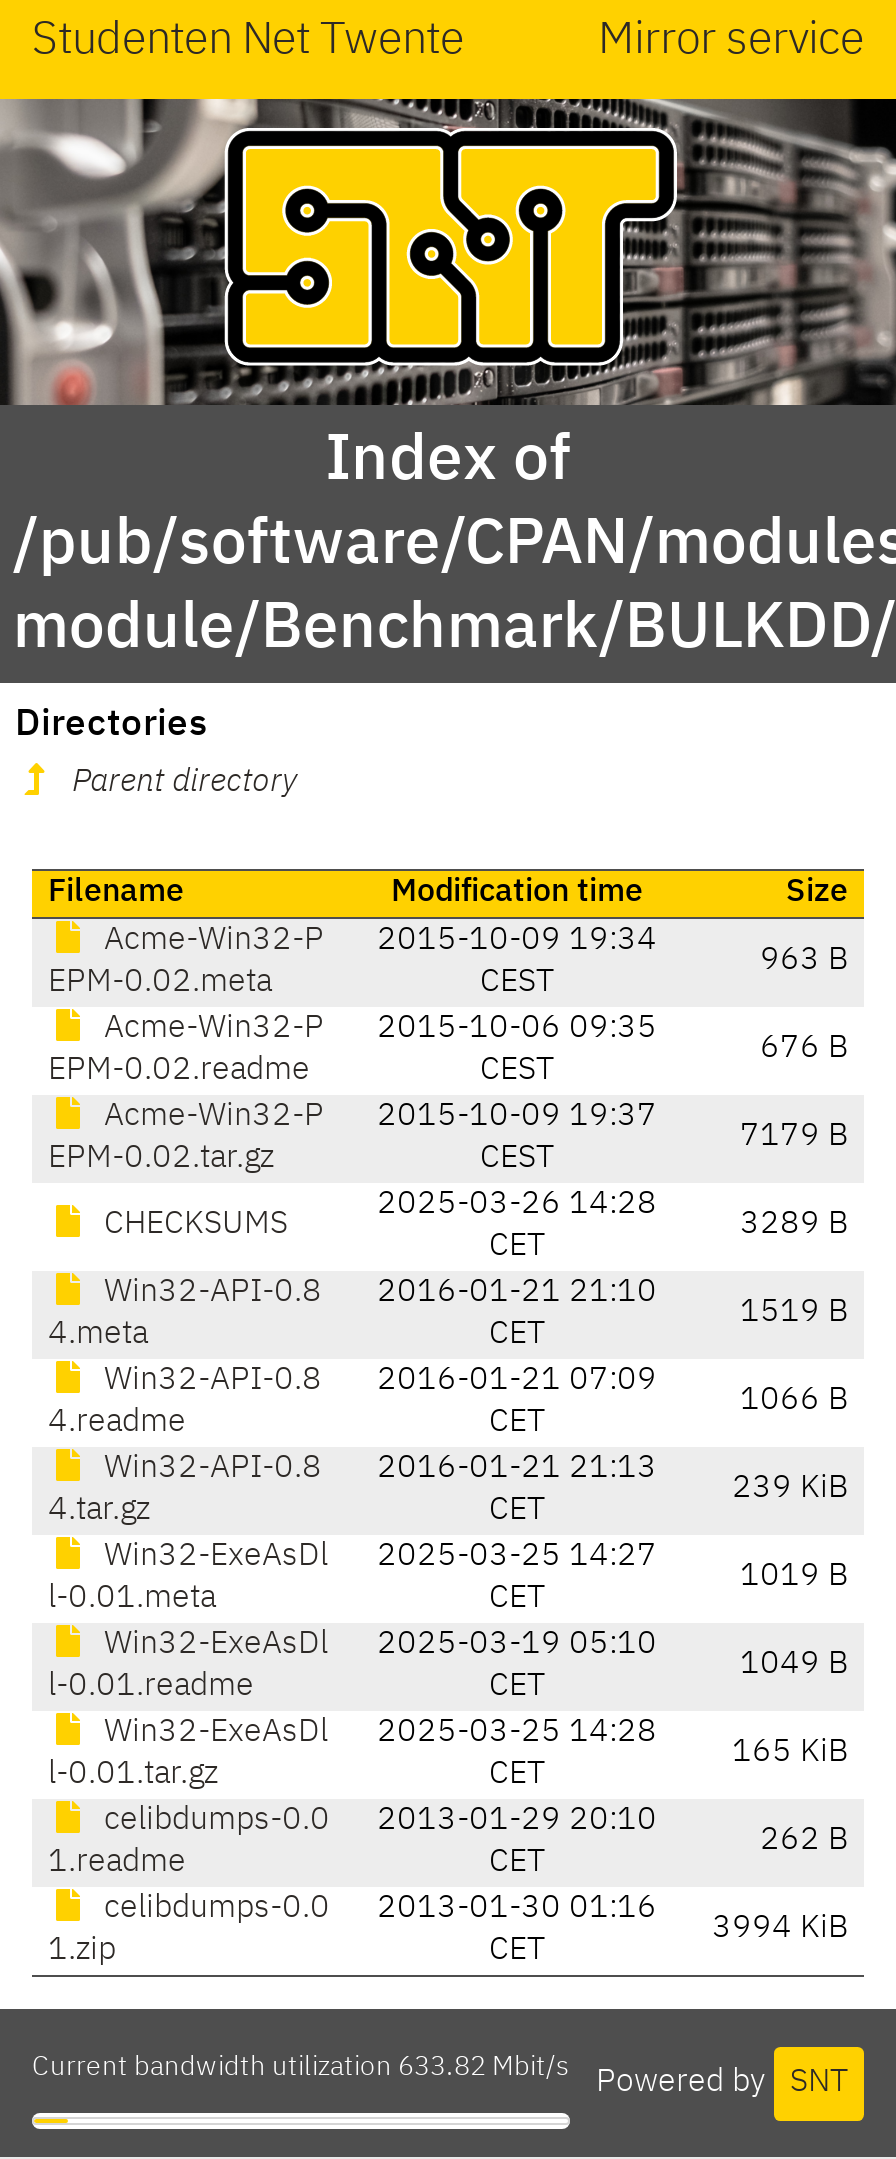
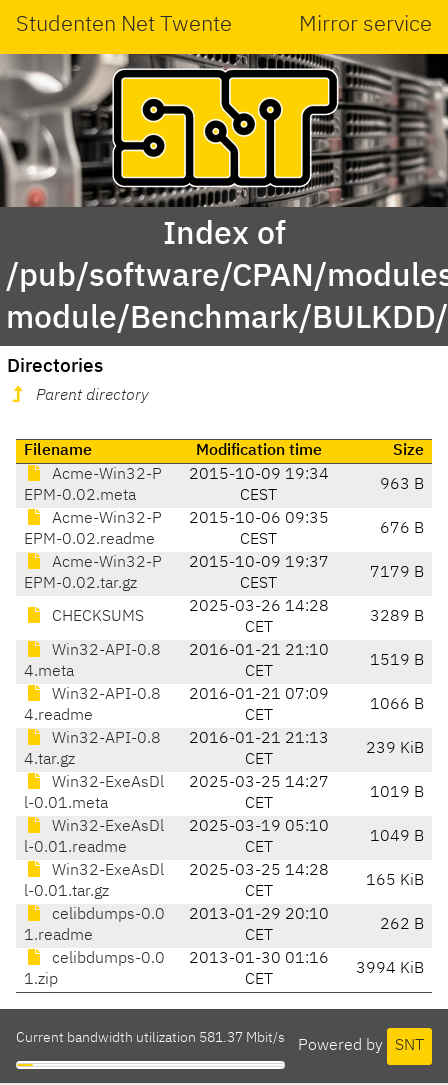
[32,2053,570,2081] Current bandwidth utilization 633.82 Mbit/s -> [16,1031,285,1045] Current bandwidth utilization 581.37 Mbit/s

